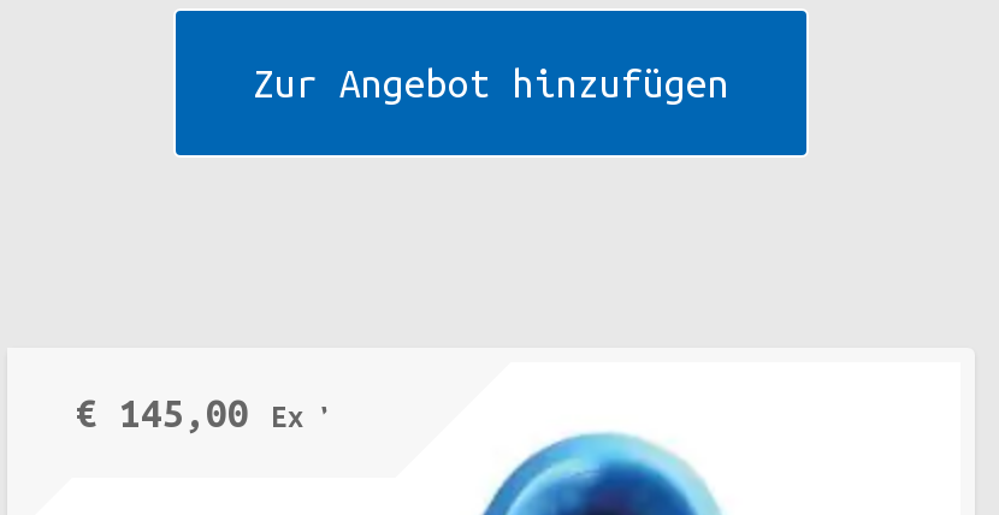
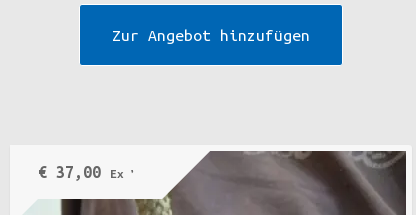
[76,390,249,434] €145,00 -> [38,163,101,181] €37,00

